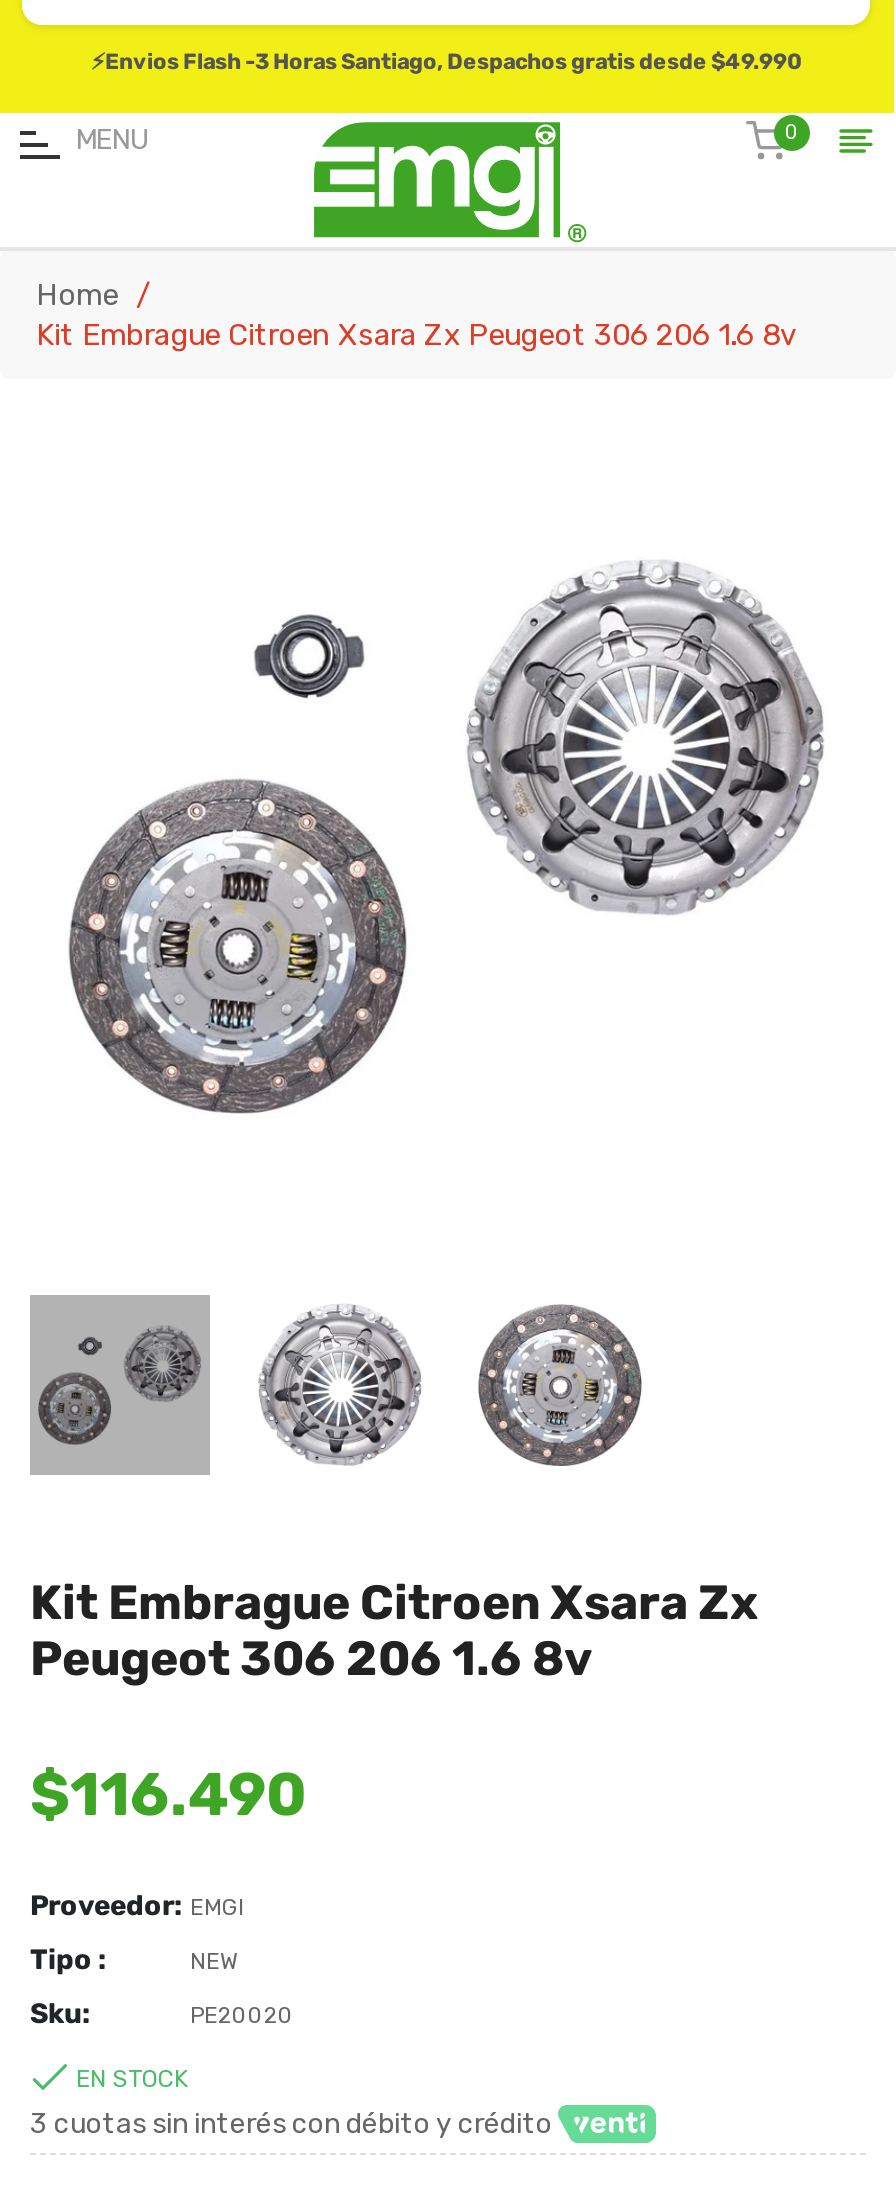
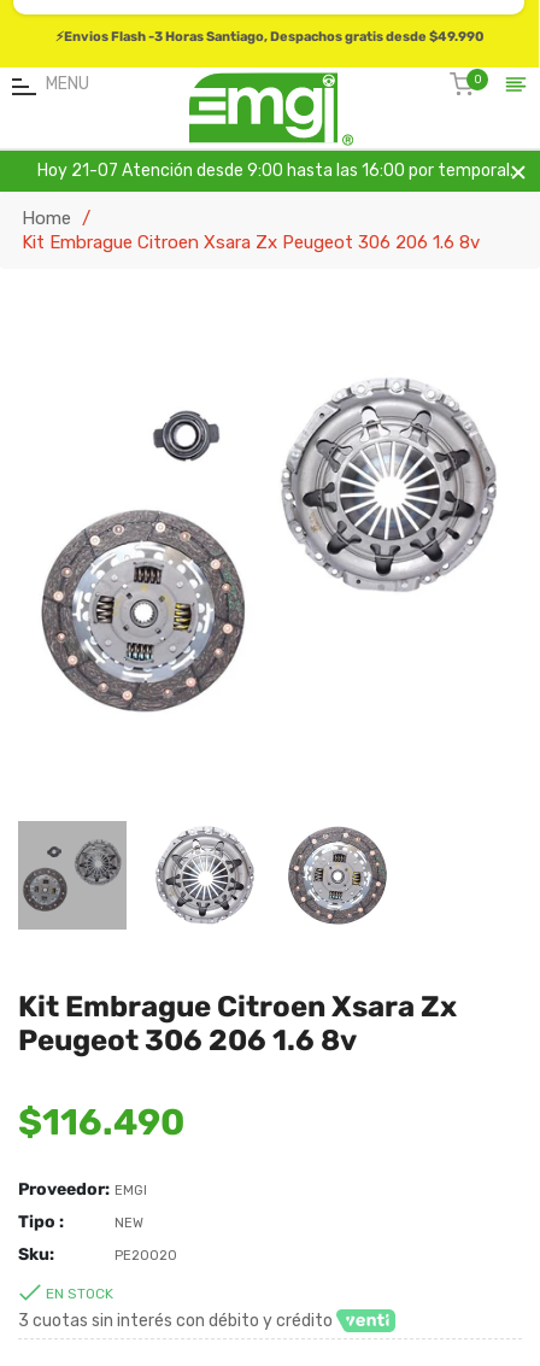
none -> [37,160,513,181] Hoy 21-07 Atención desde 9:00 hasta las 16:00 por temporal.

